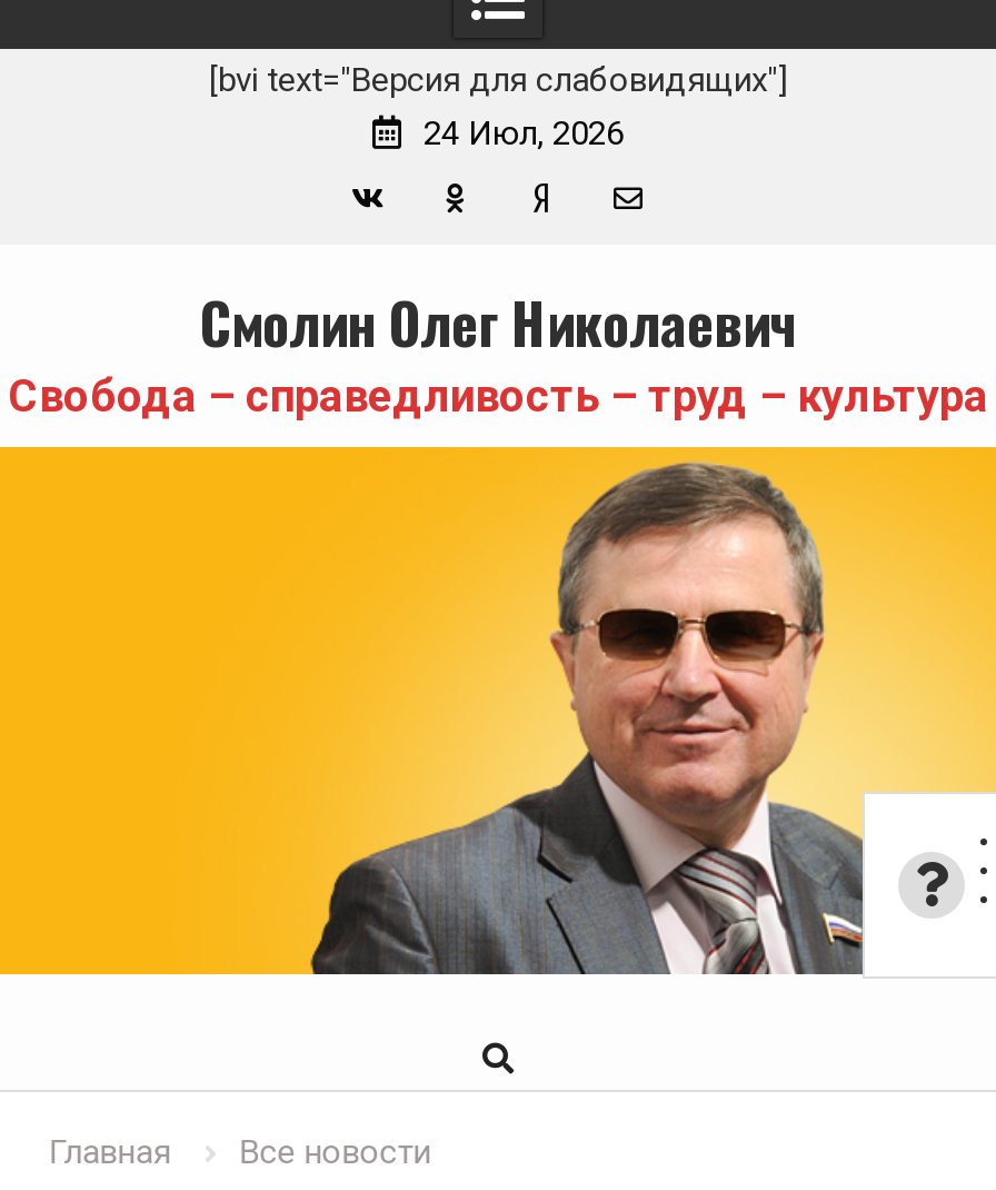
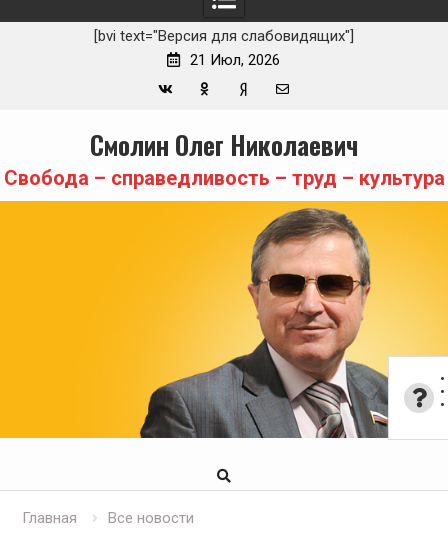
[424,113,624,153] 24 Июл, 2026 -> [190,51,280,69] 21 Июл, 2026

